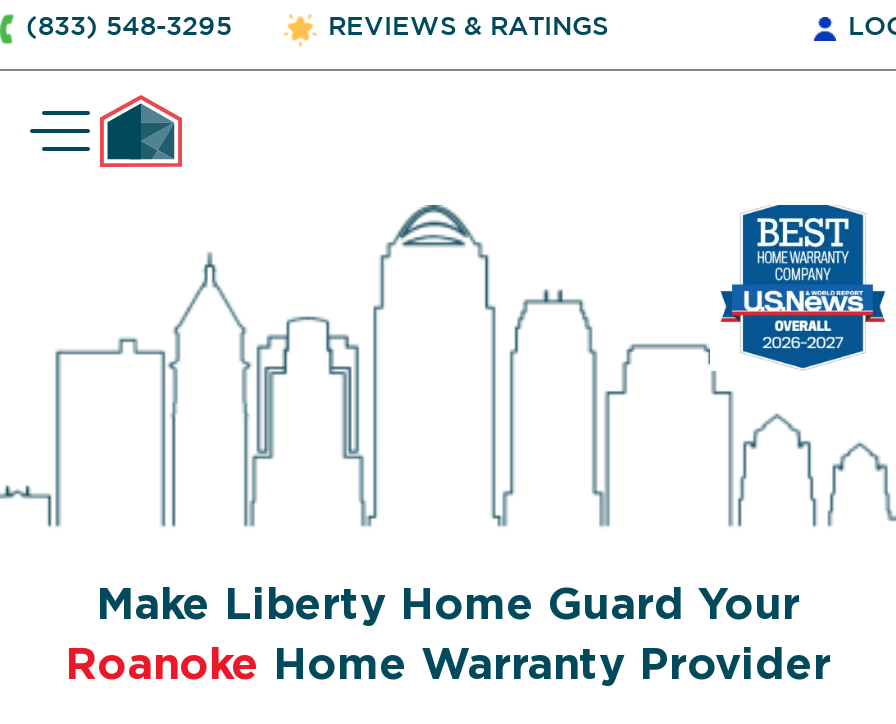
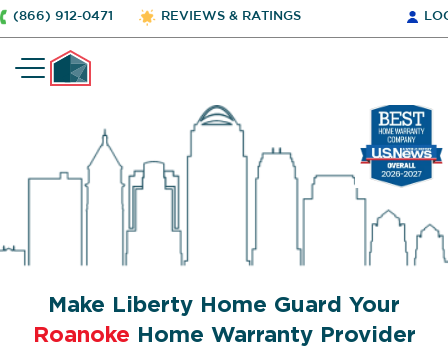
[26,17,232,39] (833) 548-3295 -> [13,11,113,22] (866) 912-0471

